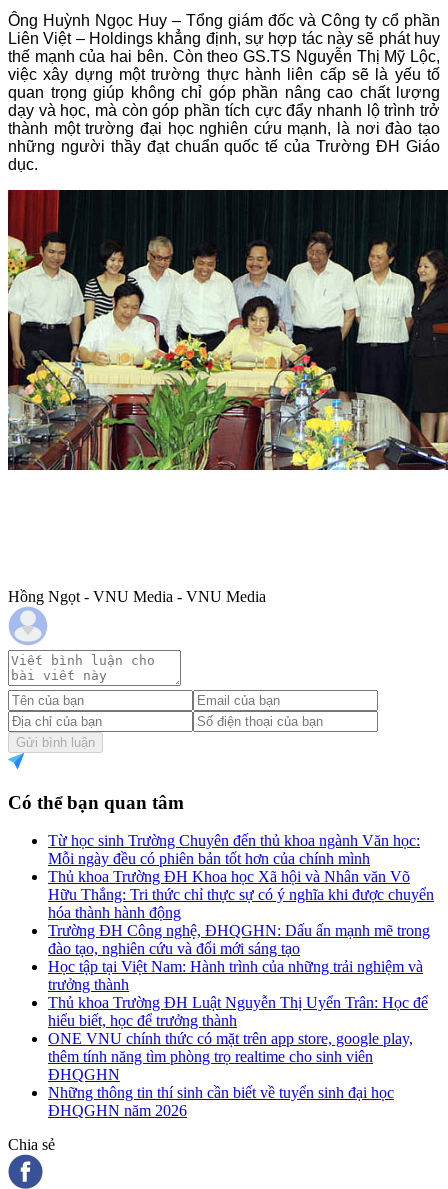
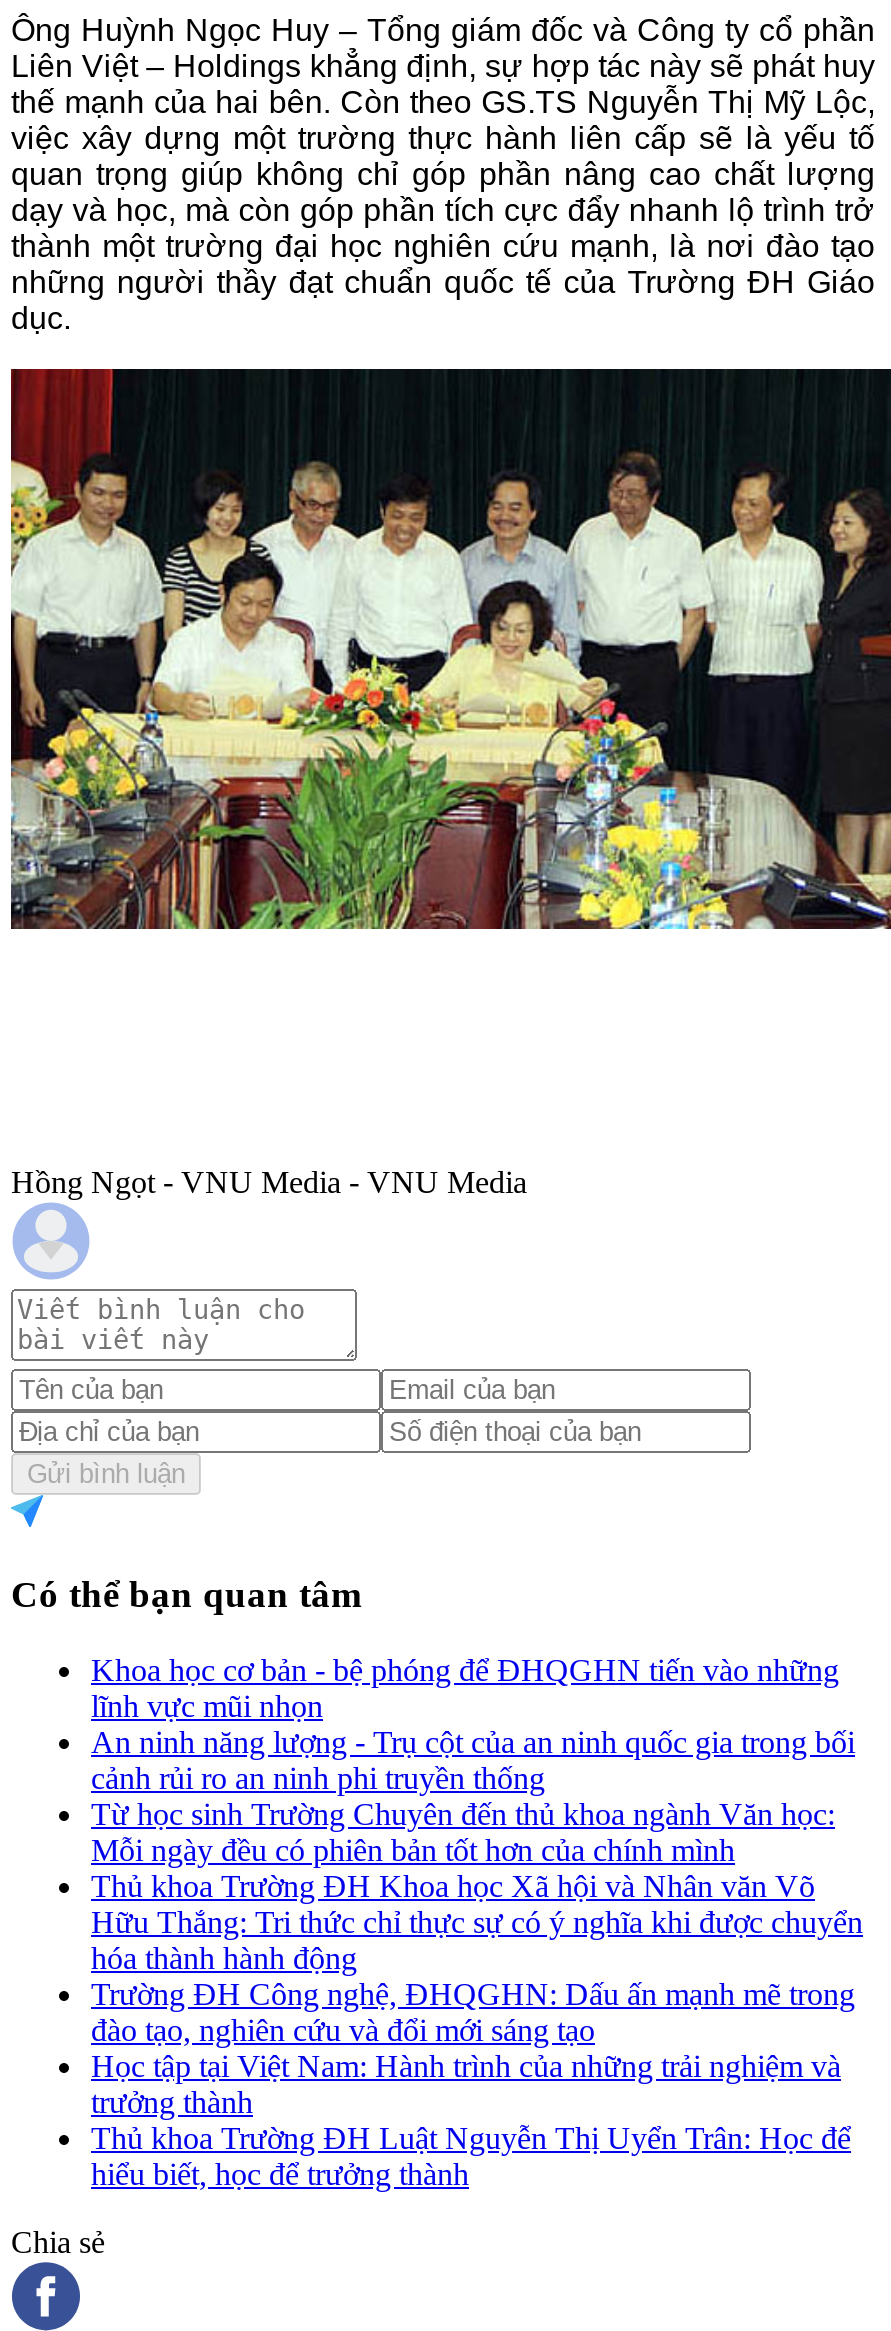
none -> [91,1653,855,1795] Khoa học cơ bản - bệ phóng để ĐHQGHN tiến vào những | lĩnh vực mũi nhọn | An ninh năng lượng - Trụ cột của an ninh quốc gia trong bối | cảnh rủi ro an ninh phi truyền thống
moved [48,832,434,1029] -> [91,1797,863,2191]: Từ học sinh Trường Chuyên đến thủ khoa ngành Văn học: | Mỗi ngày đều có phiên bản tốt hơn của chính mình | Thủ khoa Trường ĐH Khoa học Xã hội và Nhân văn Võ | ... | Thủ khoa Trường ĐH Luật Nguyễn Thị Uyển Trân: Học để | hiểu biết, học để trưởng thành
[48,1030,413,1119] ONE VNU chính thức có mặt trên app store, google play, | thêm tính năng tìm phòng trọ realtime cho sinh viên | ĐHQGHN | Những thông tin thí sinh cần biết về tuyển sinh đại học | ĐHQGHN năm 2026 -> none

